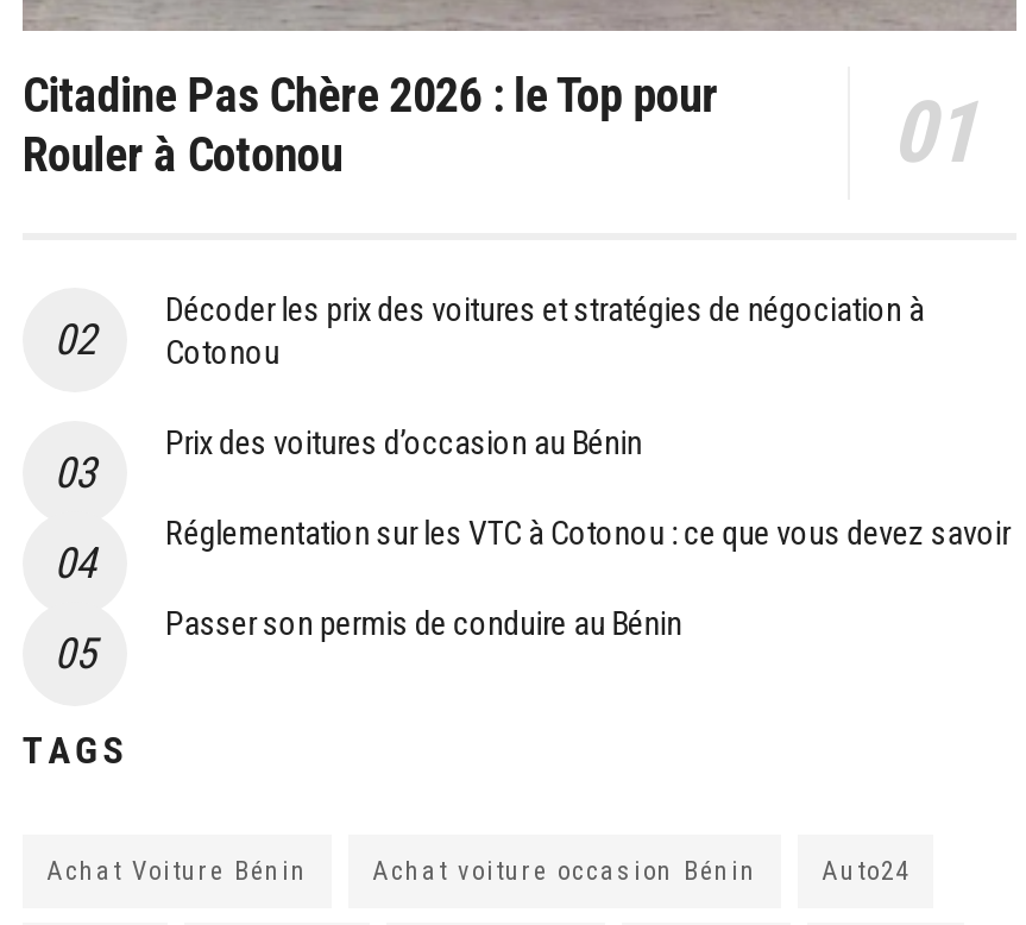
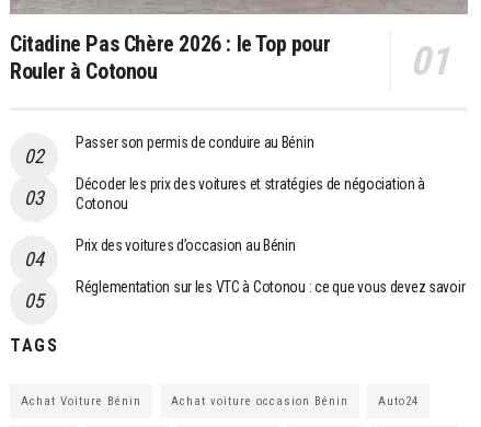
moved [165,291,1010,553] -> [76,176,465,296]: Décoder les prix des voitures et stratégies de négociation à | Cotonou | Prix des voitures d’occasion au Bénin | Réglementation sur les VTC à Cotonou : ce que vous devez savoir
moved [165,605,682,643] -> [76,134,314,152]: Passer son permis de conduire au Bénin

